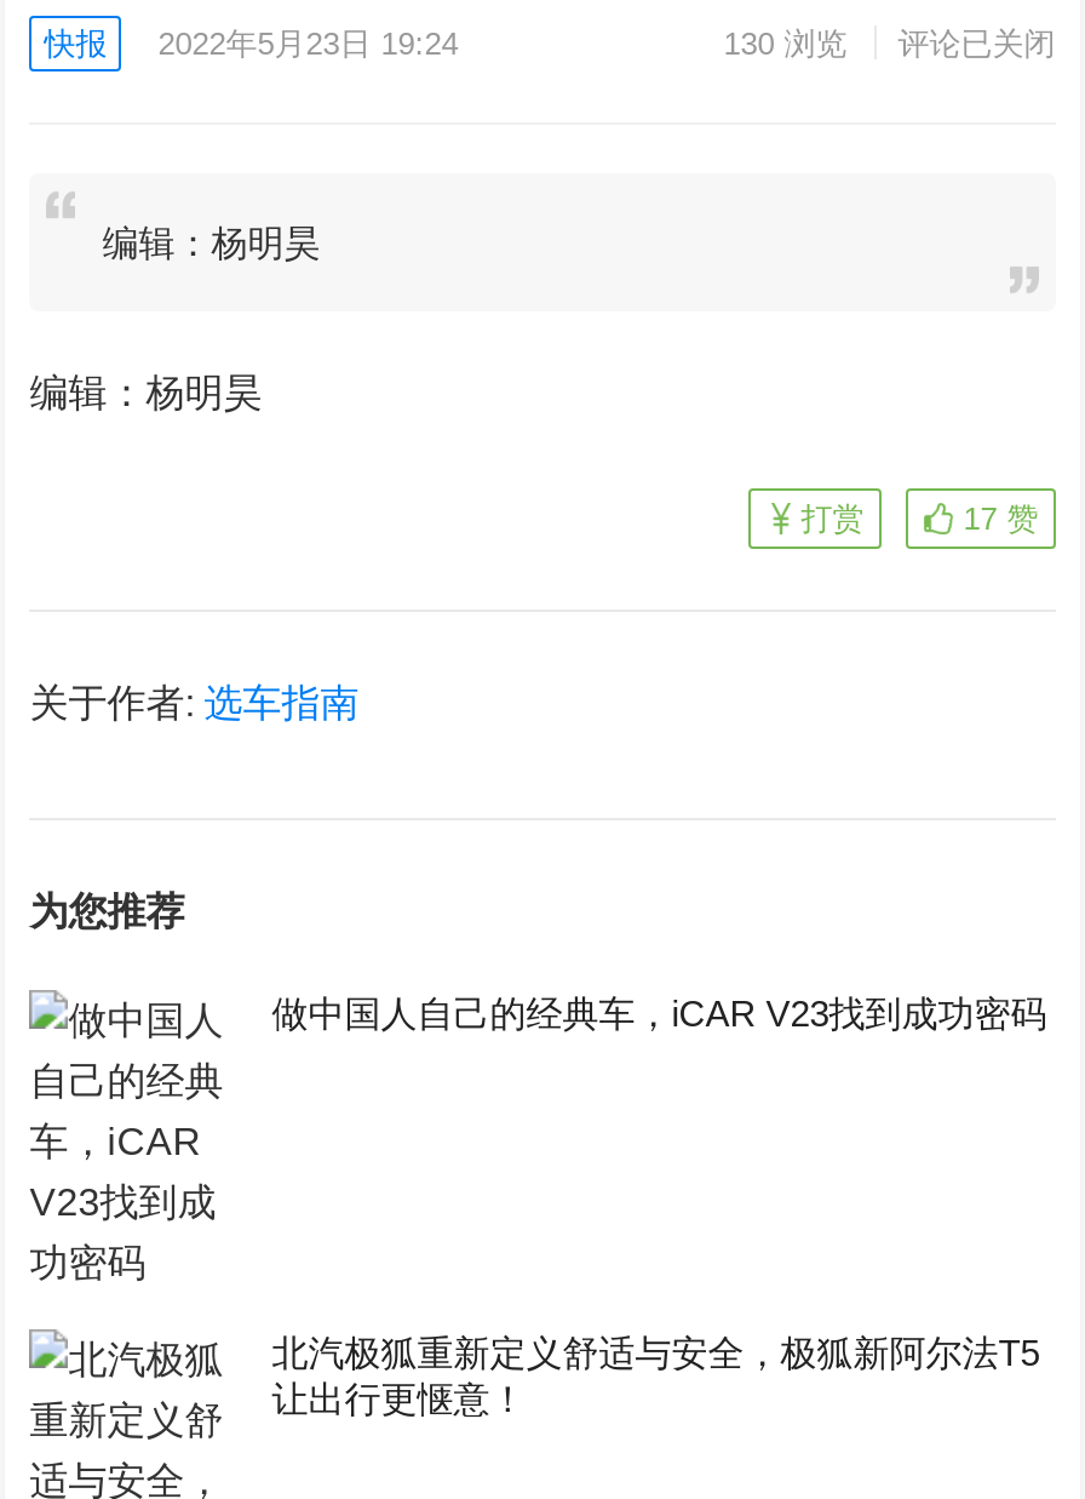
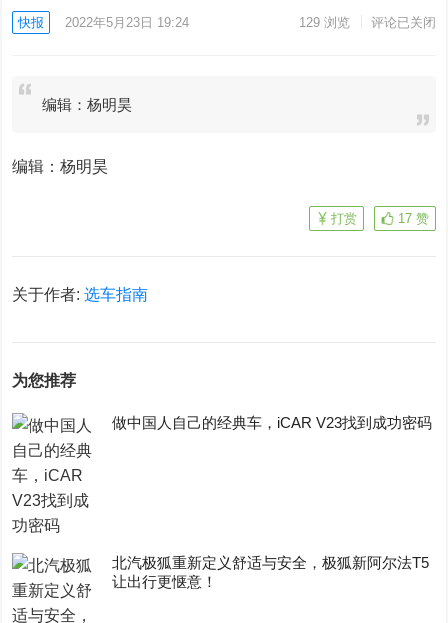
[724,25,1055,62] 130浏览 评论已关闭 -> [299,15,436,30] 129浏览 评论已关闭

